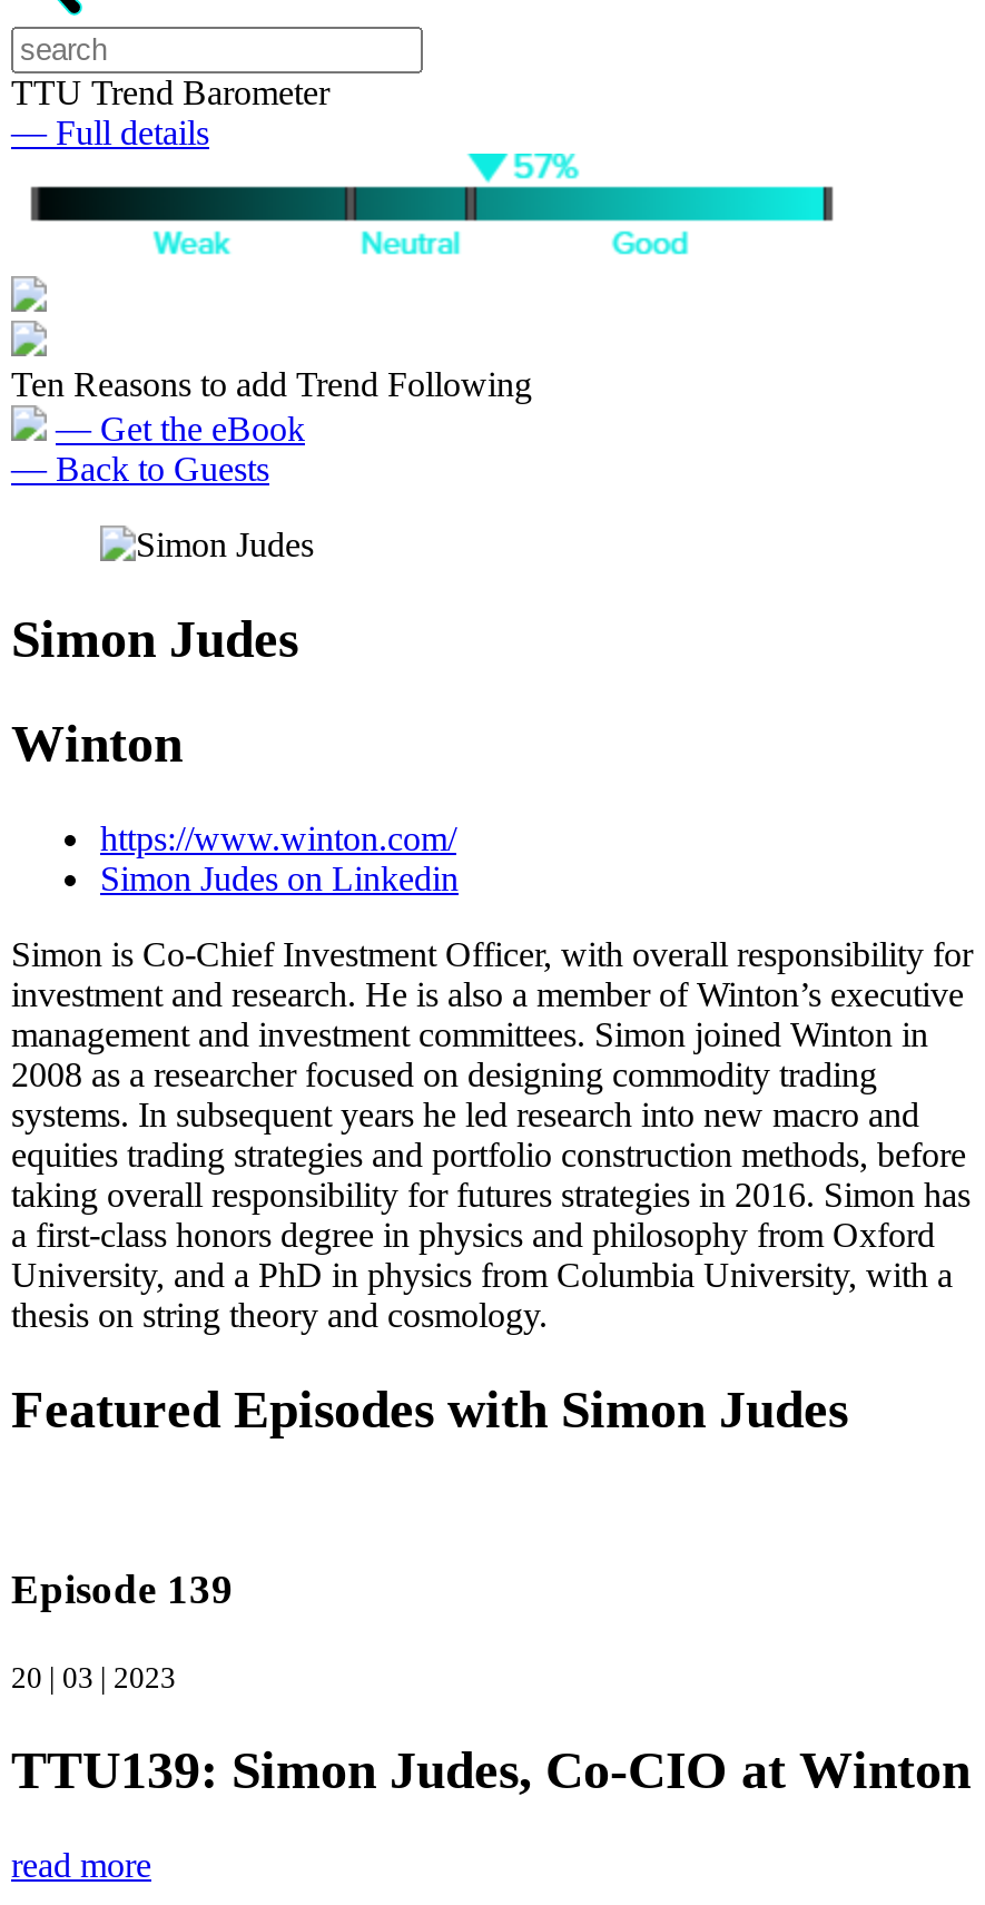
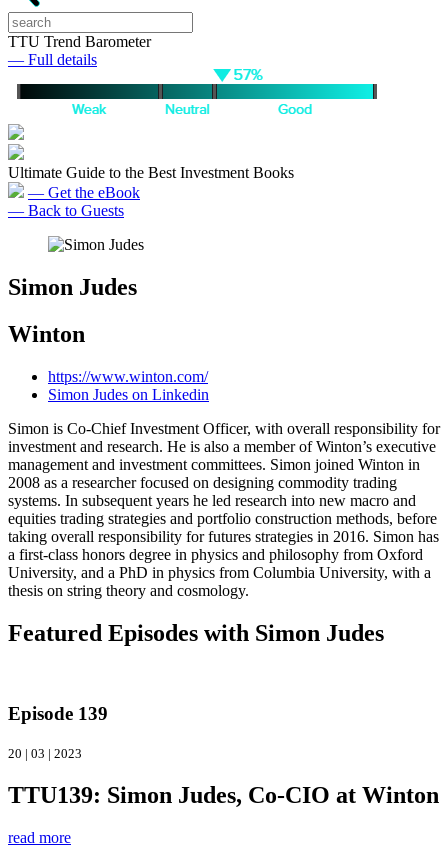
[11,365,532,403] Ten Reasons to add Trend Following -> [8,164,294,181] Ultimate Guide to the Best Investment Books

